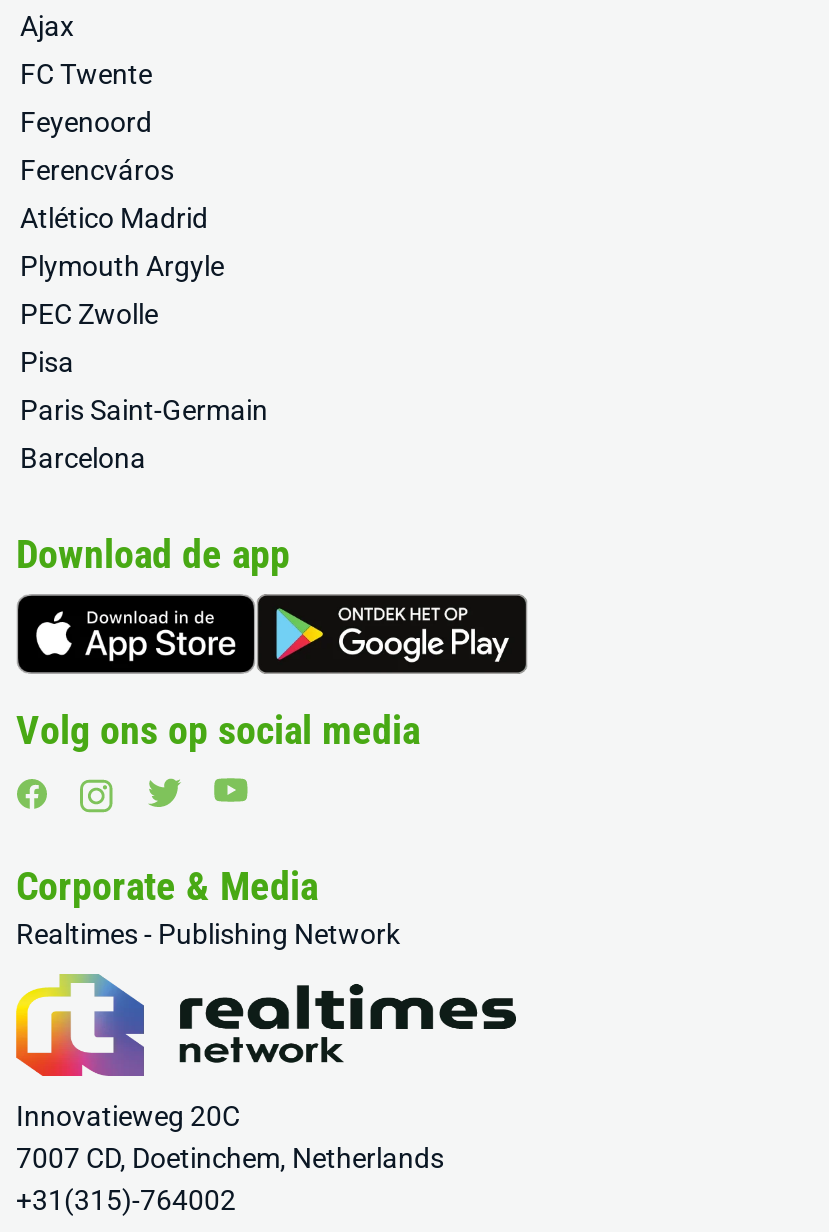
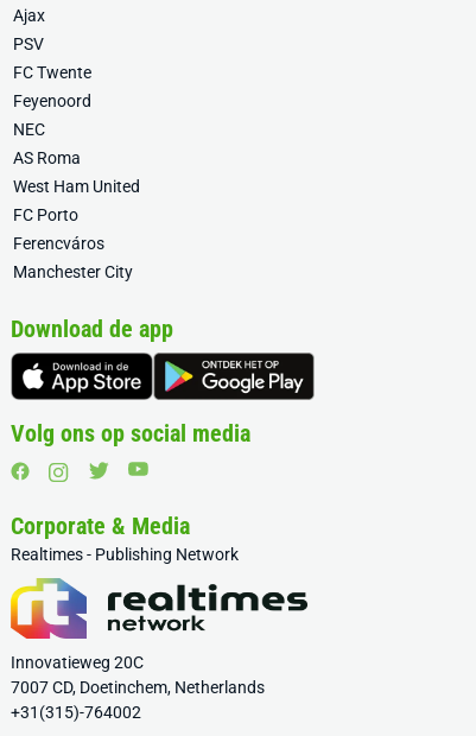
none -> [13,34,44,53] PSV
moved [20,58,152,138] -> [13,63,91,110]: FC Twente | Feyenoord
none -> [13,120,140,224] NEC | AS Roma | West Ham United | FC Porto
moved [20,154,174,186] -> [13,234,104,253]: Ferencváros
[20,202,268,474] Atlético Madrid | Plymouth Argyle | PEC Zwolle | Pisa | Paris Saint-Germain | Barcelona -> [13,262,133,281] Manchester City

